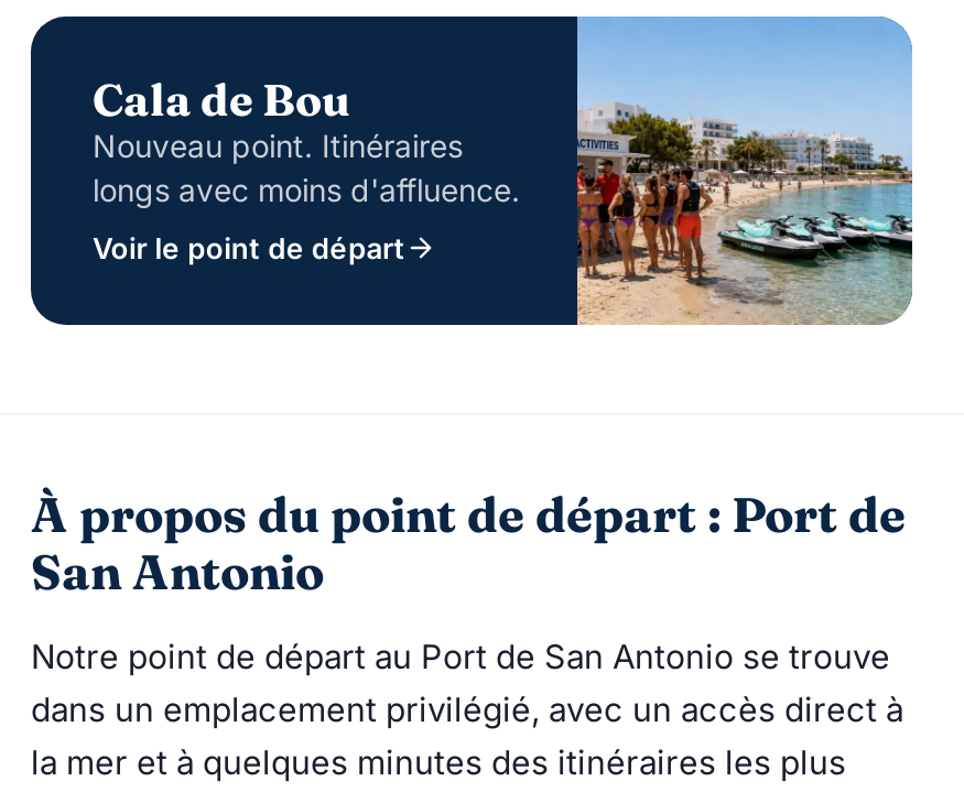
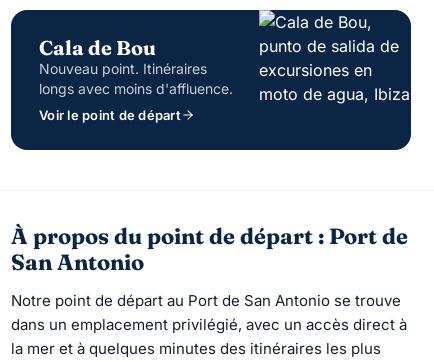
[575,17,914,325] [image] -> [259,9,412,151] [image]

